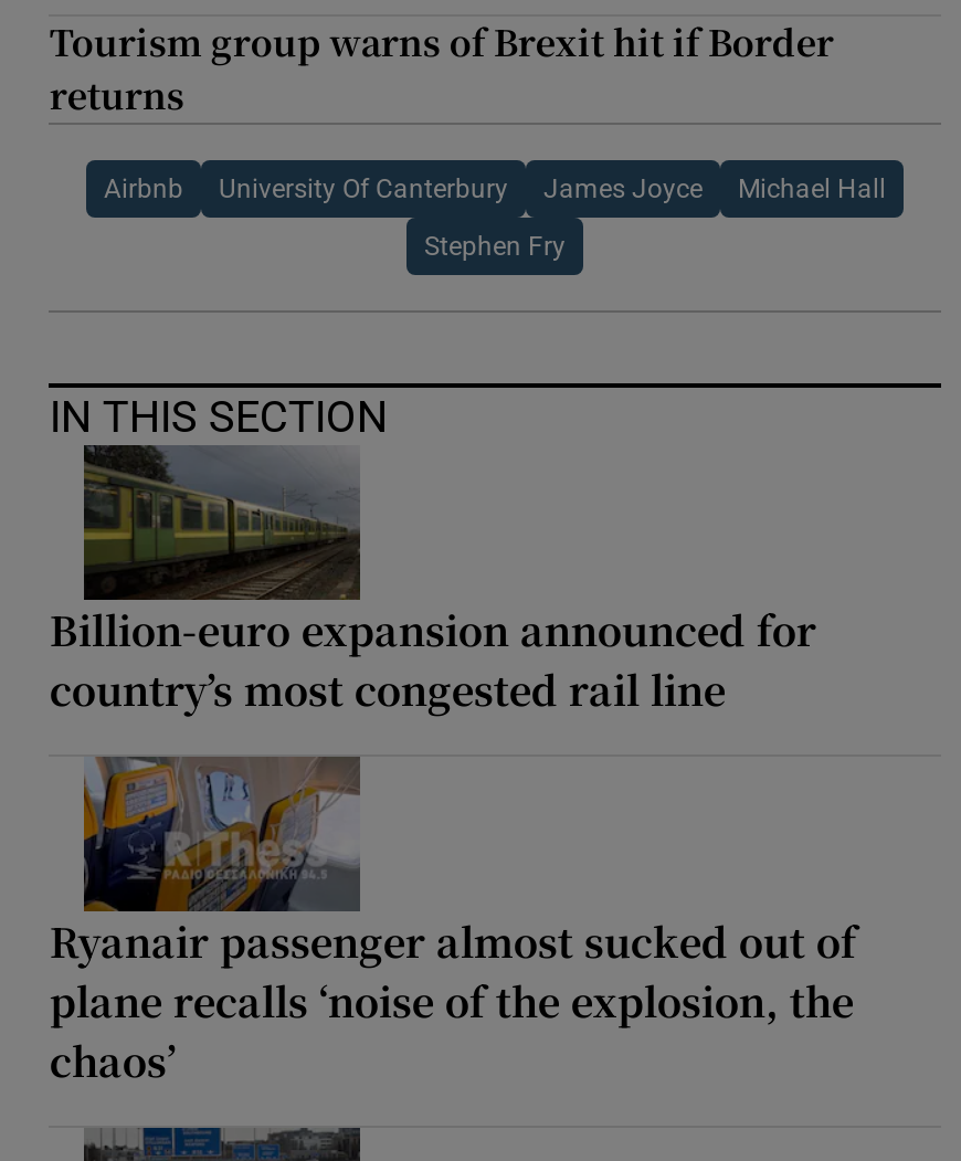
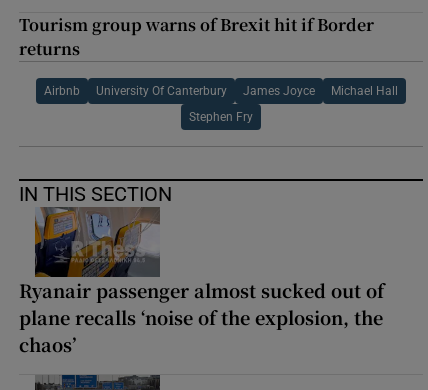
[49,443,816,716] [image] | Billion-euro expansion announced for | country’s most congested rail line -> none

